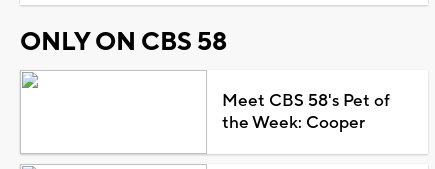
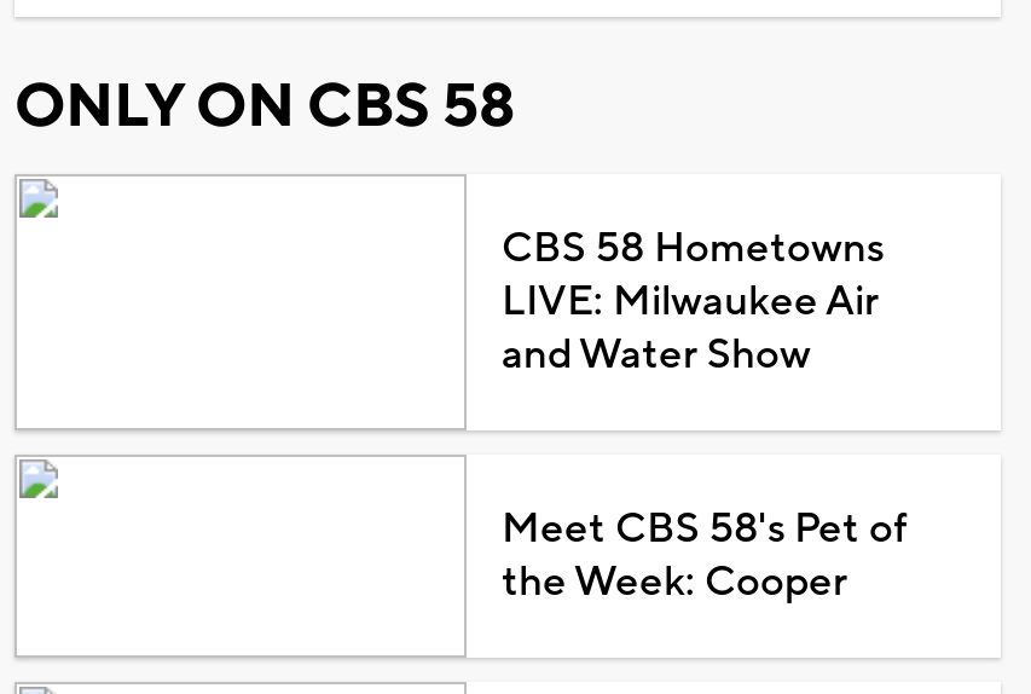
none -> [502,222,884,382] CBS 58 Hometowns | LIVE: Milwaukee Air | and Water Show

